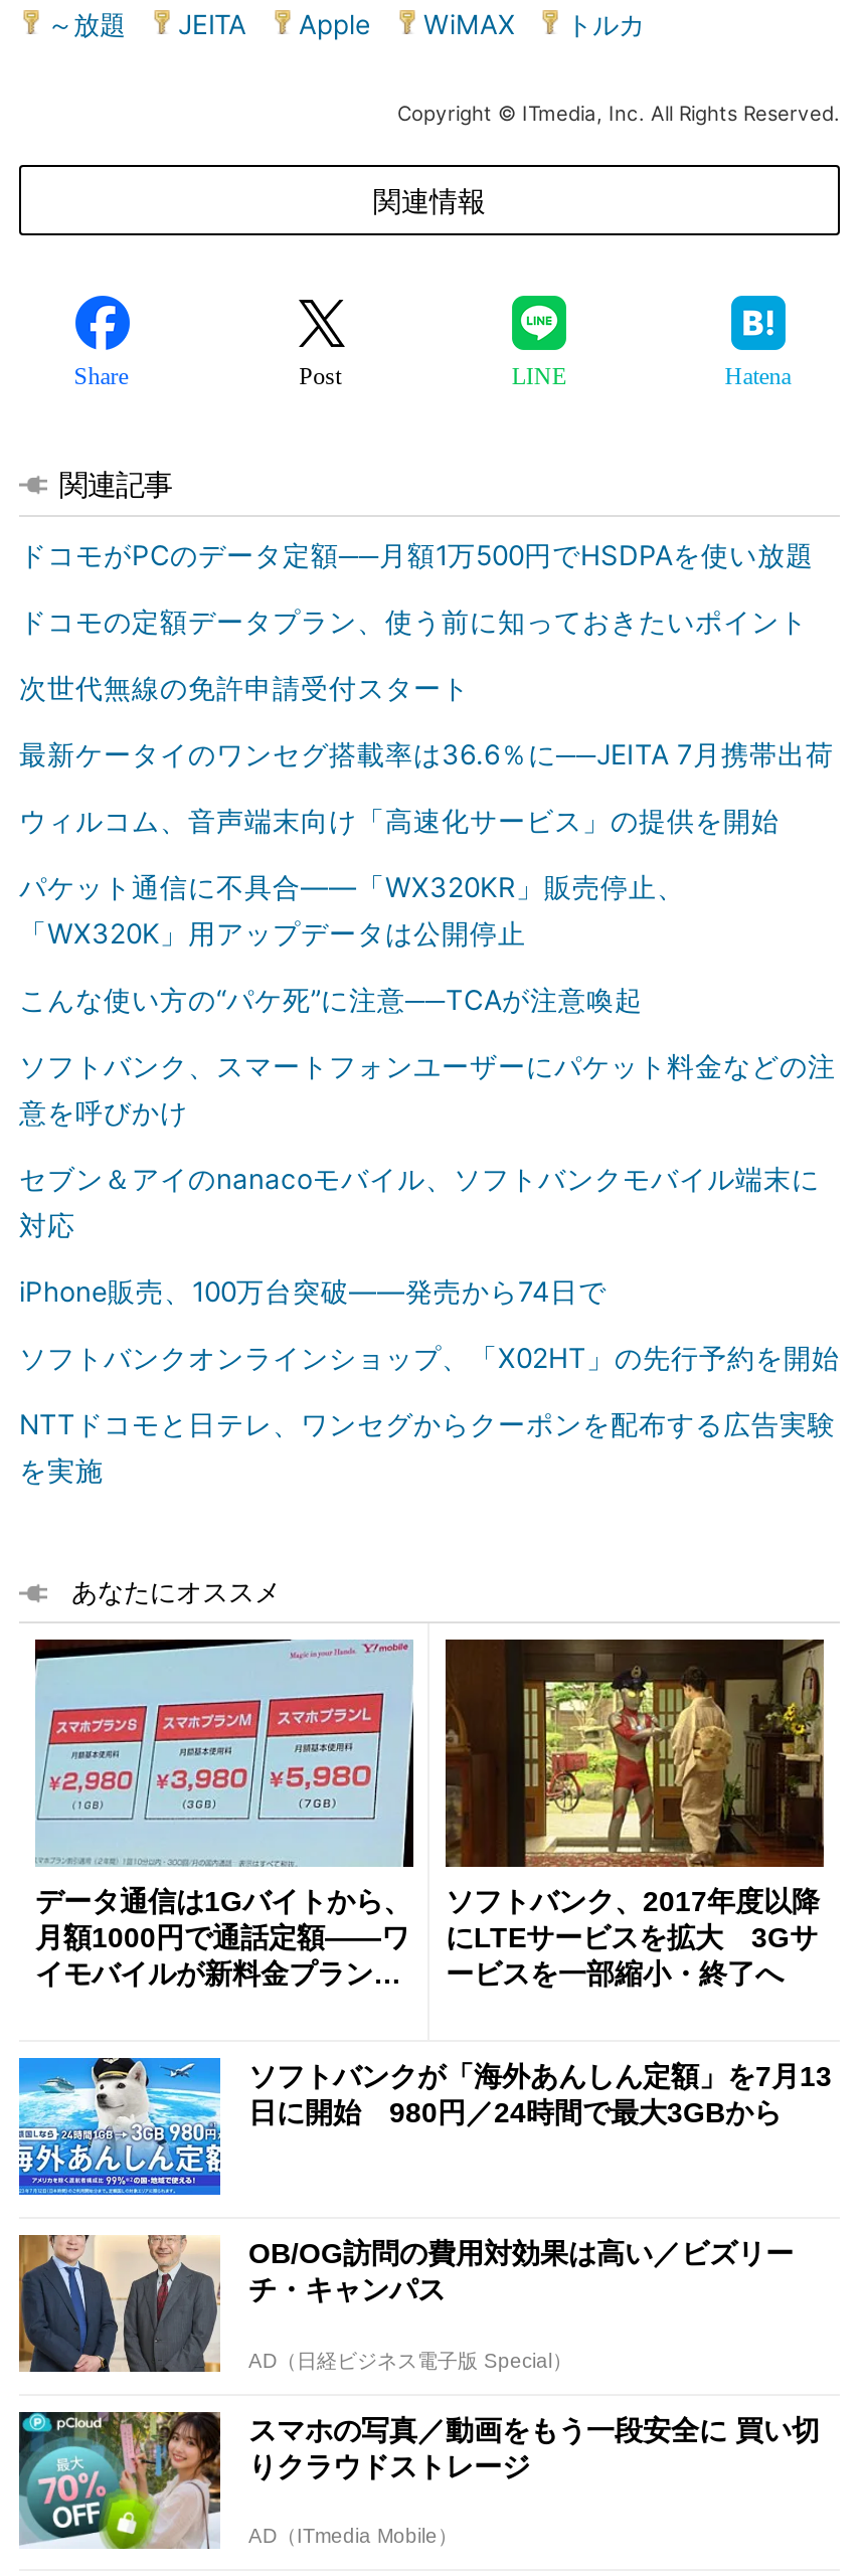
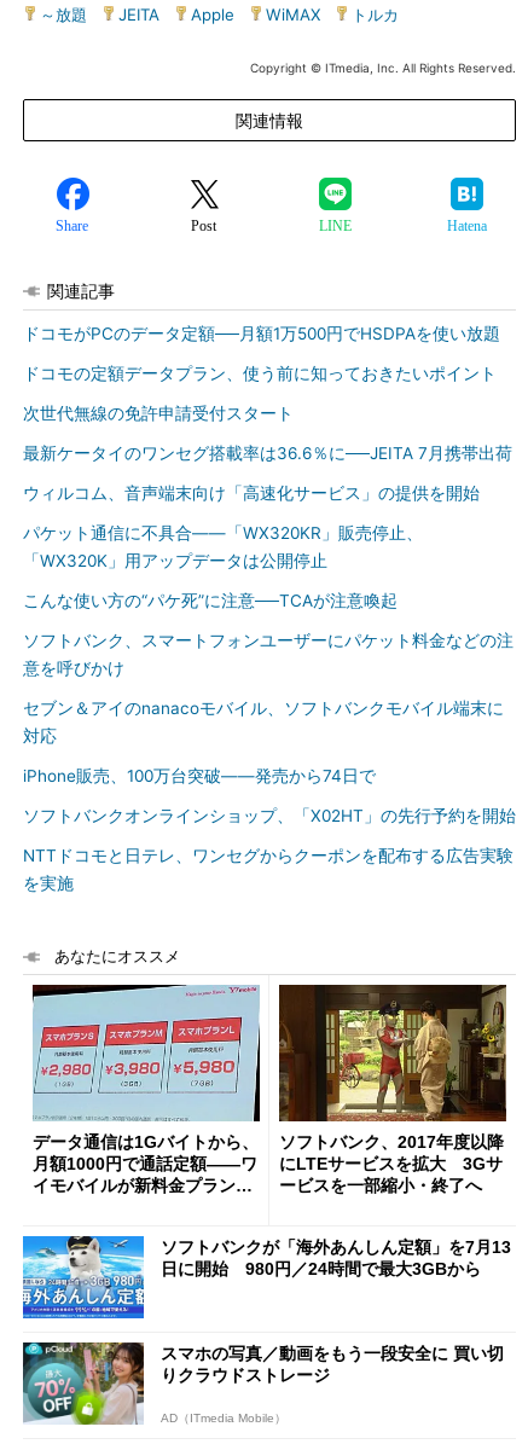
[17,2233,794,2374] [image] | OB/OG訪問の費用対効果は高い／ビズリー | チ・キャンパス | AD（日経ビジネス電子版 Special） -> none

